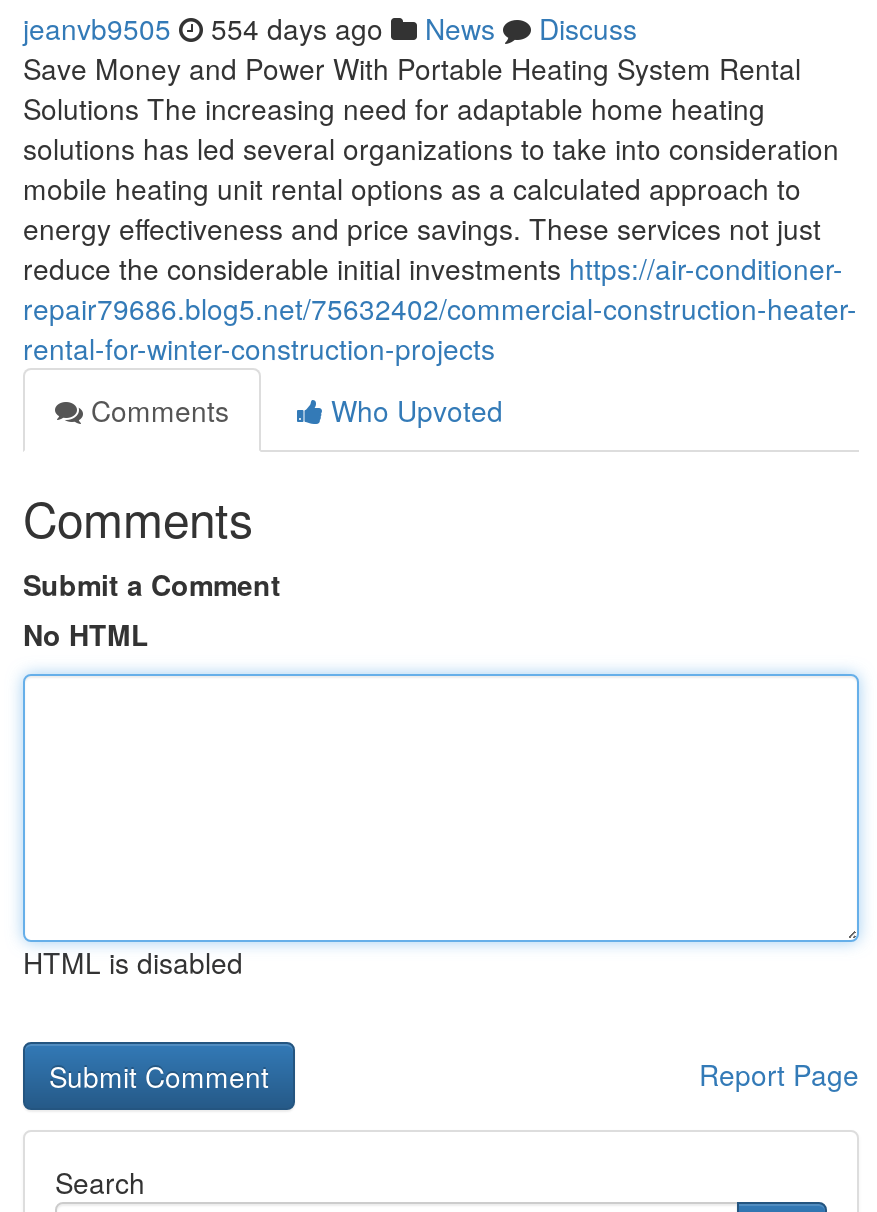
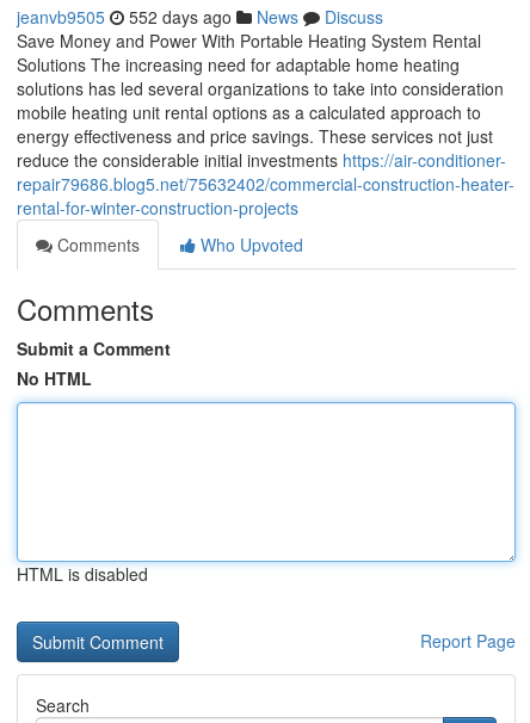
[23,8,637,48] jeanvb9505 554 days ago News Discuss -> [17,5,383,29] jeanvb9505 552 days ago News Discuss

